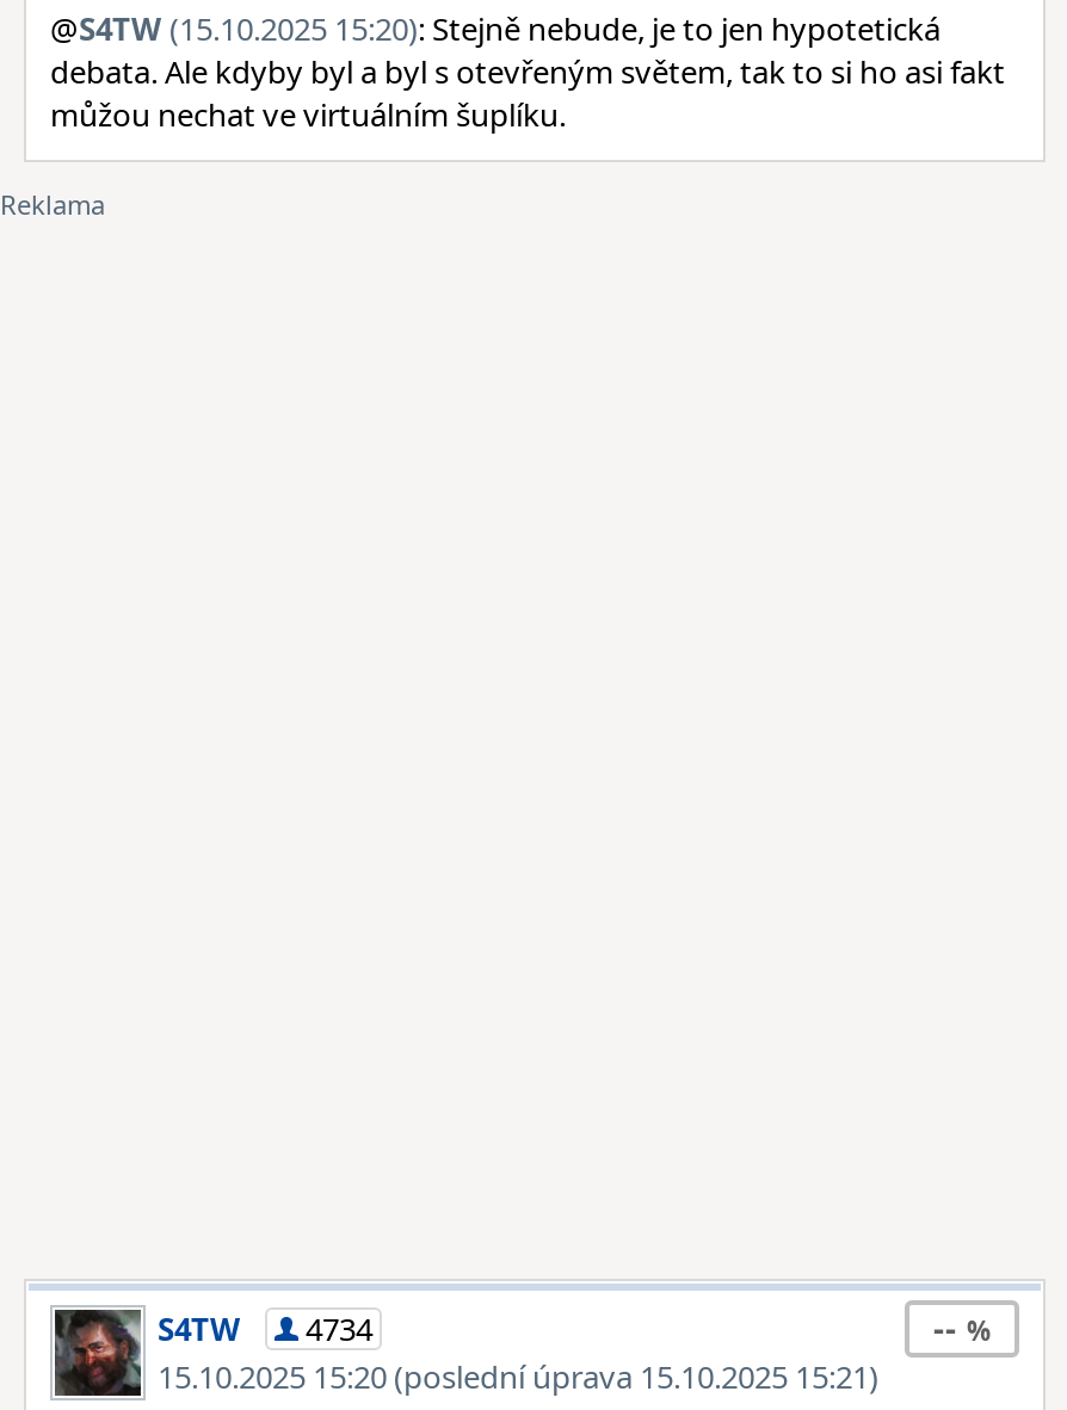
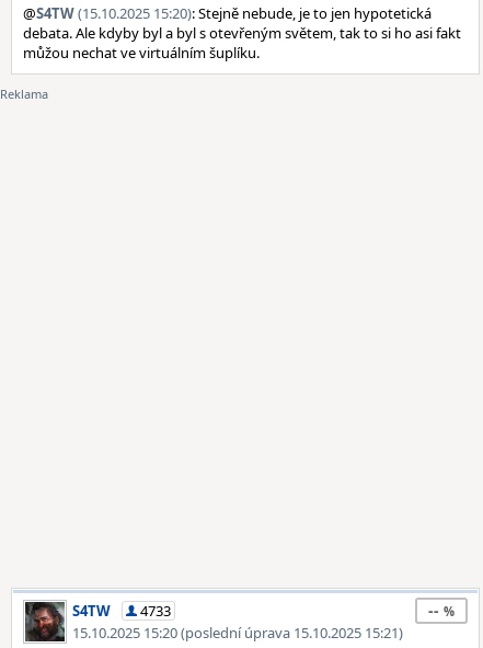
[158,1307,372,1350] S4TW 4734 -> [72,601,171,621] S4TW 4733

